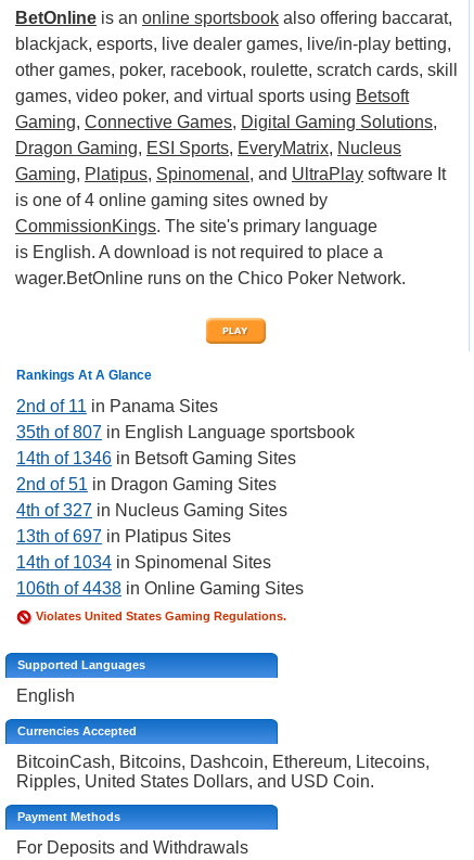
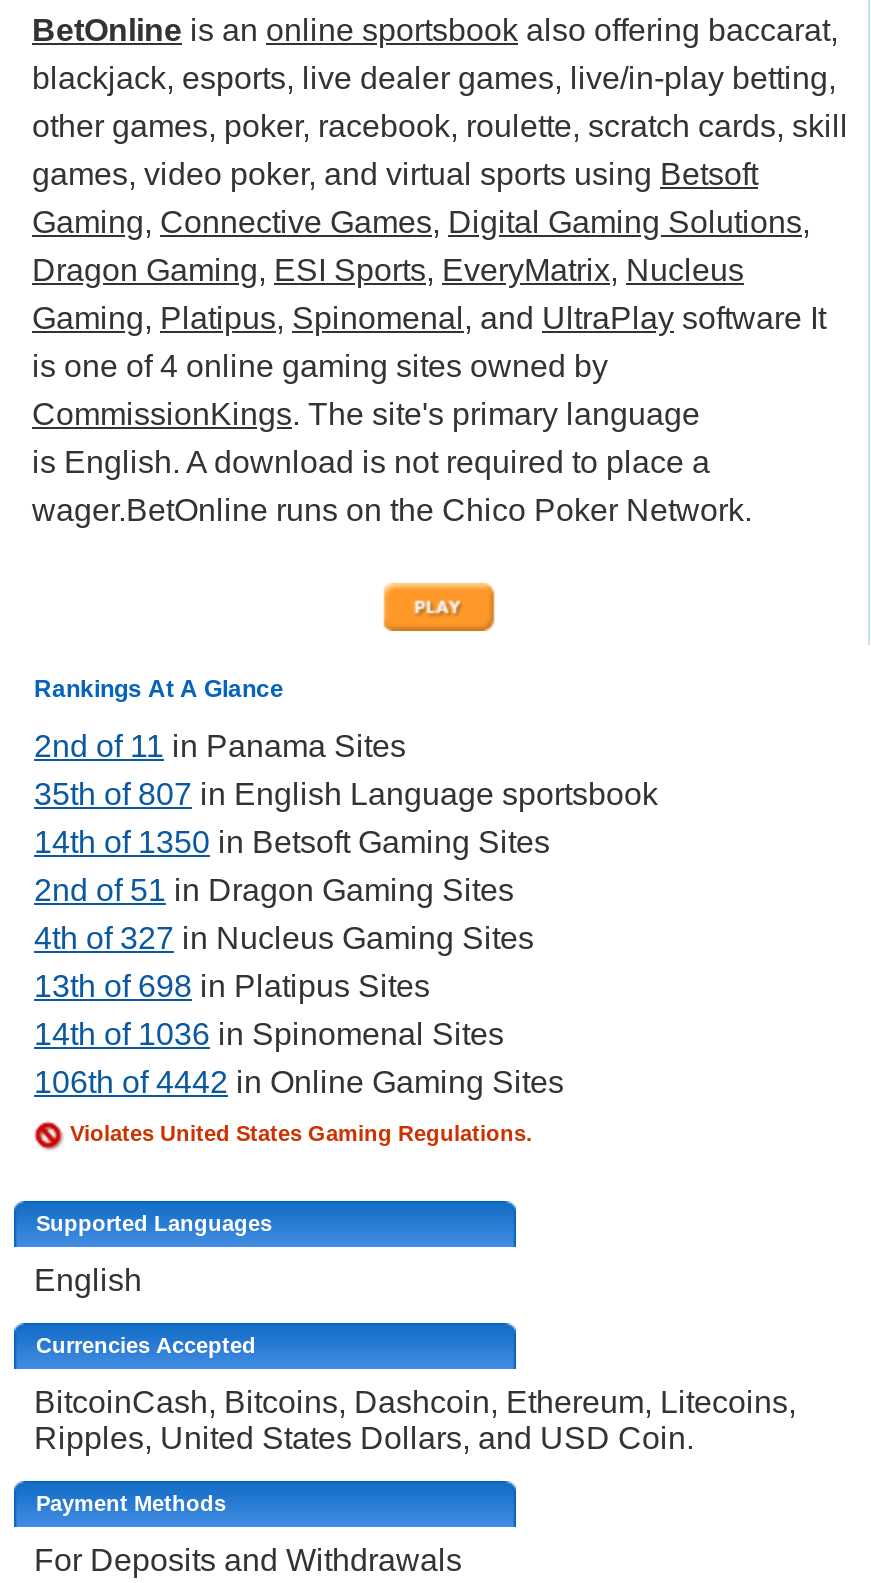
[16,449,296,467] 14th of 1346 in Betsoft Gaming Sites -> [34,825,550,859] 14th of 1350 in Betsoft Gaming Sites
[16,527,231,545] 13th of 697 in Platipus Sites -> [34,969,430,1003] 13th of 698 in Platipus Sites
[16,553,271,572] 14th of 1034 in Spinomenal Sites -> [34,1017,504,1051] 14th of 1036 in Spinomenal Sites
[16,579,304,598] 106th of 4438 in Online Gaming Sites -> [34,1065,564,1099] 106th of 4442 in Online Gaming Sites

